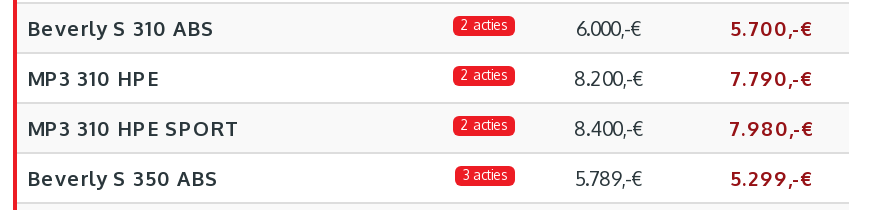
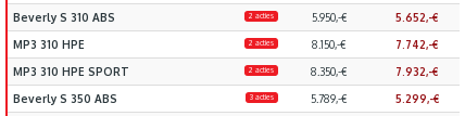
[576,16,642,40] 6.000,-€ -> [311,11,347,24] 5.950,-€
[730,16,812,40] 5.700,-€ -> [395,11,439,24] 5.652,-€
[574,66,644,90] 8.200,-€ -> [312,38,347,51] 8.150,-€
[730,66,812,90] 7.790,-€ -> [395,38,439,51] 7.742,-€
[574,116,644,140] 8.400,-€ -> [311,65,348,78] 8.350,-€
[729,116,813,140] 7.980,-€ -> [395,65,439,78] 7.932,-€

